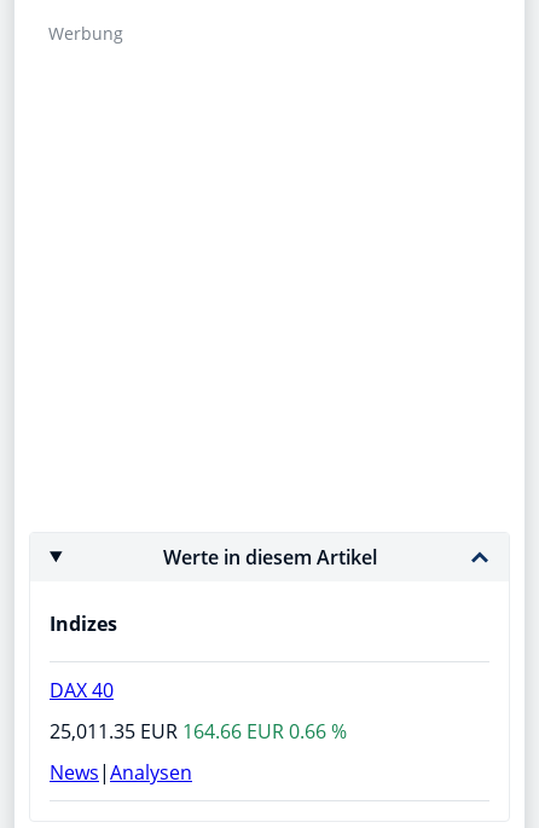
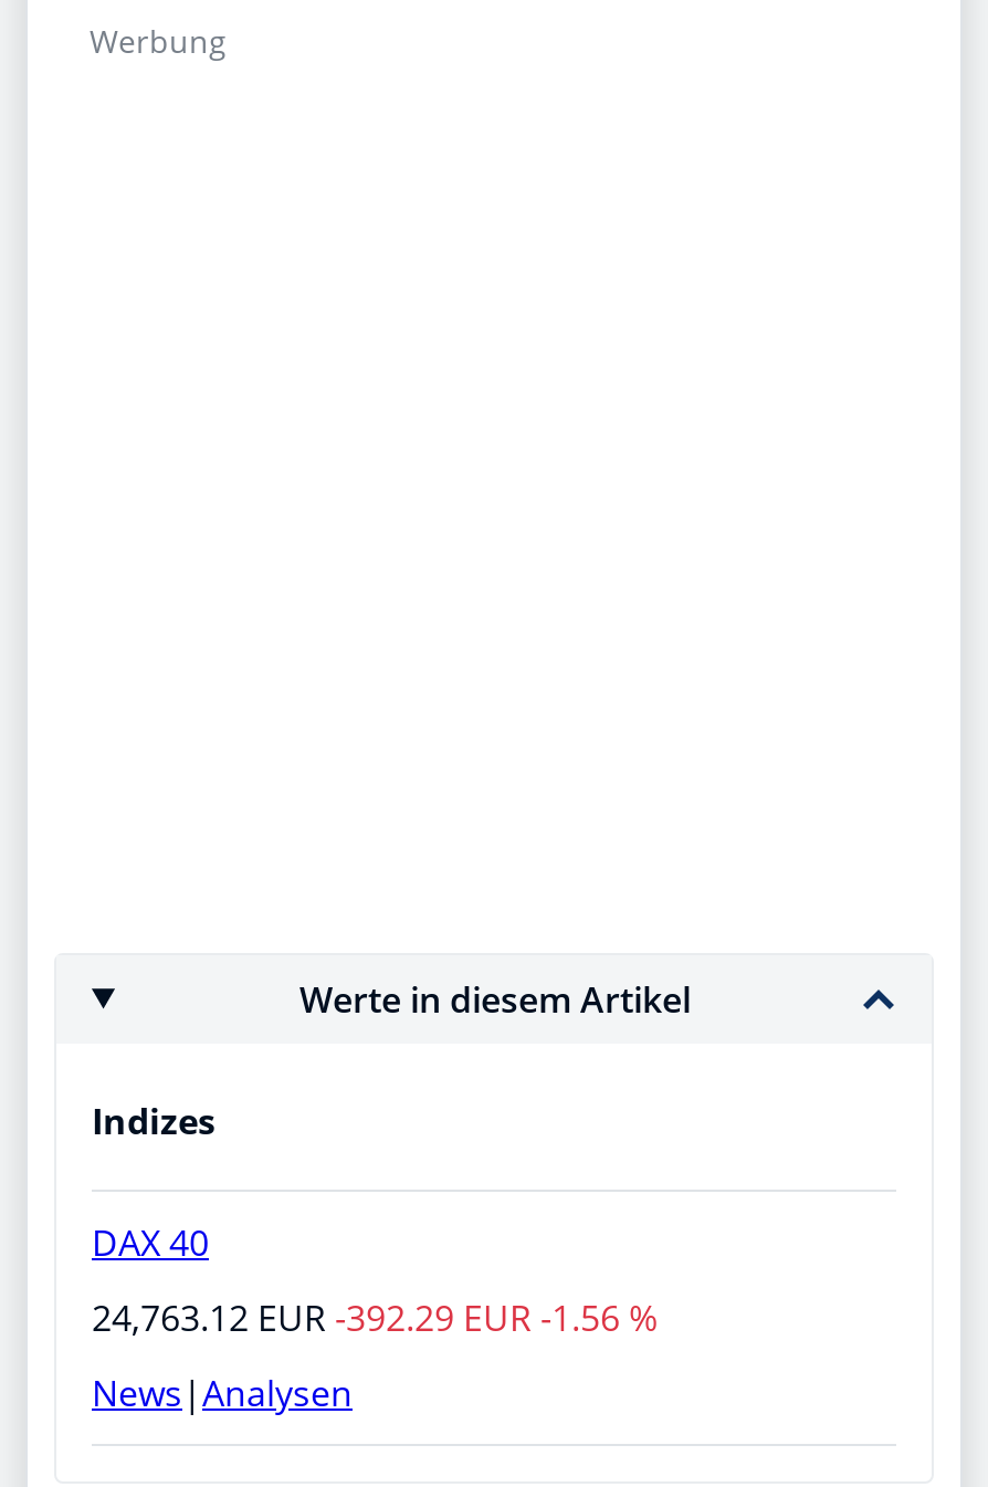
[50,718,347,744] 25,011.35 EUR 164.66 EUR 0.66 % -> [92,1293,658,1342] 24,763.12 EUR -392.29 EUR -1.56 %

